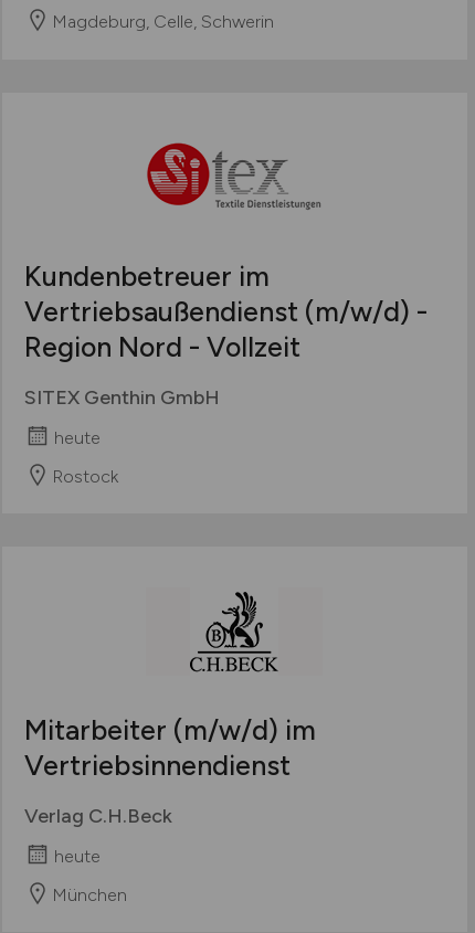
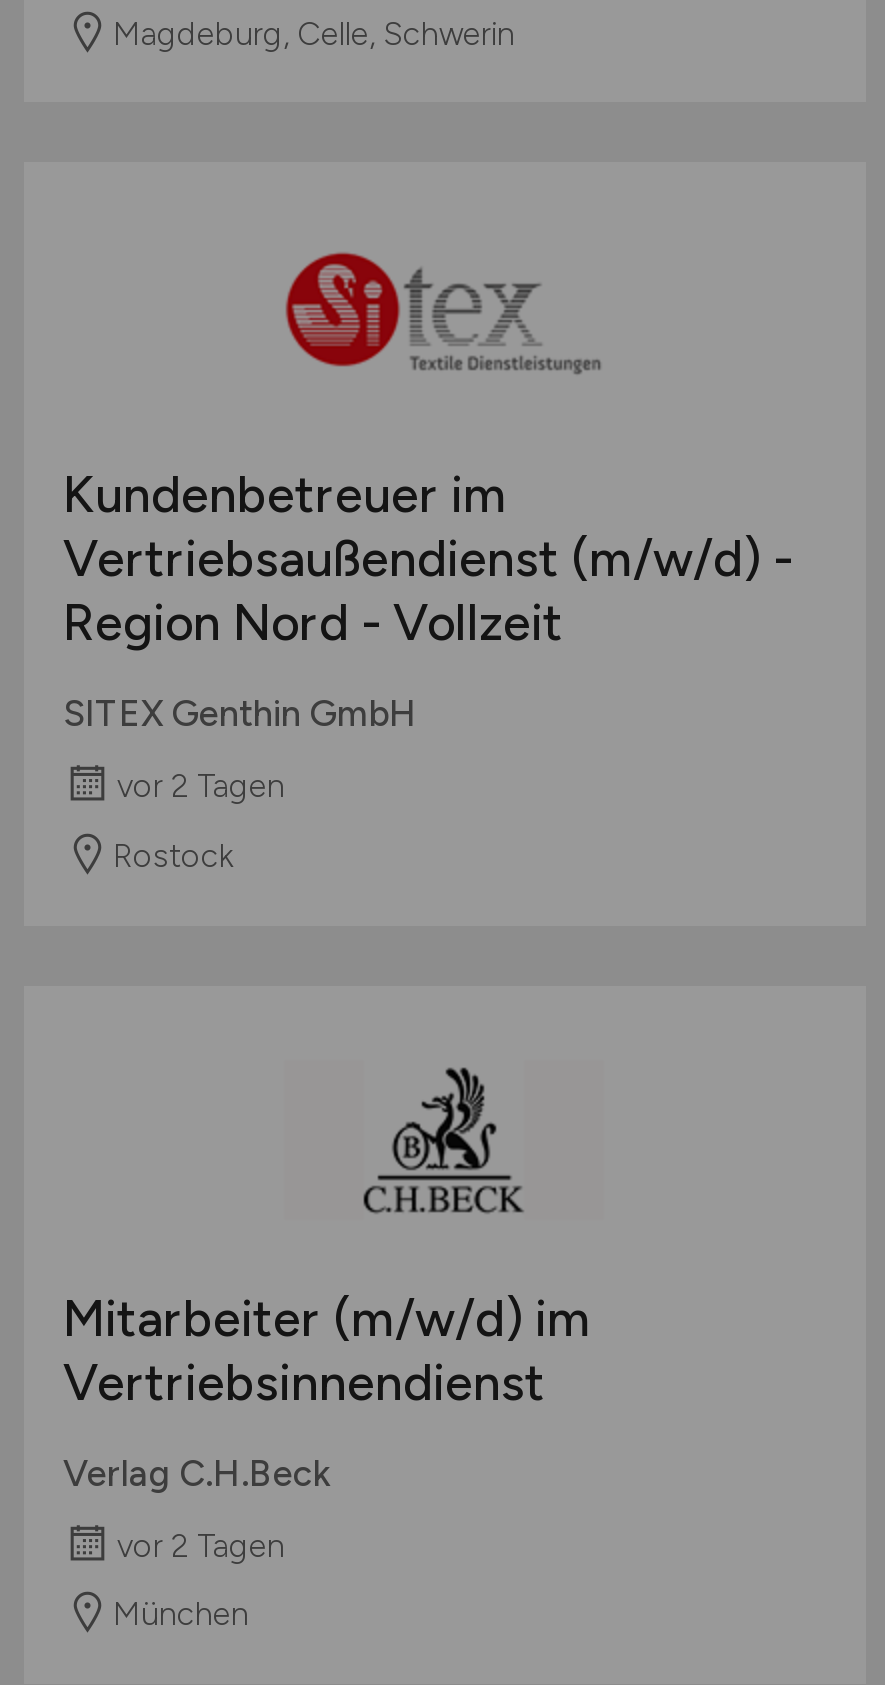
[54,427,100,448] heute -> [117,768,285,806] vor 2 Tagen
[54,845,100,866] heute -> [117,1526,285,1564] vor 2 Tagen

